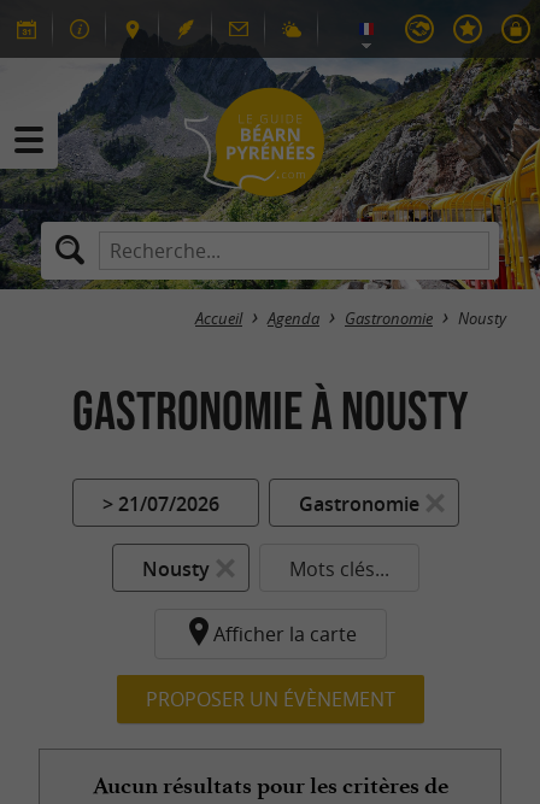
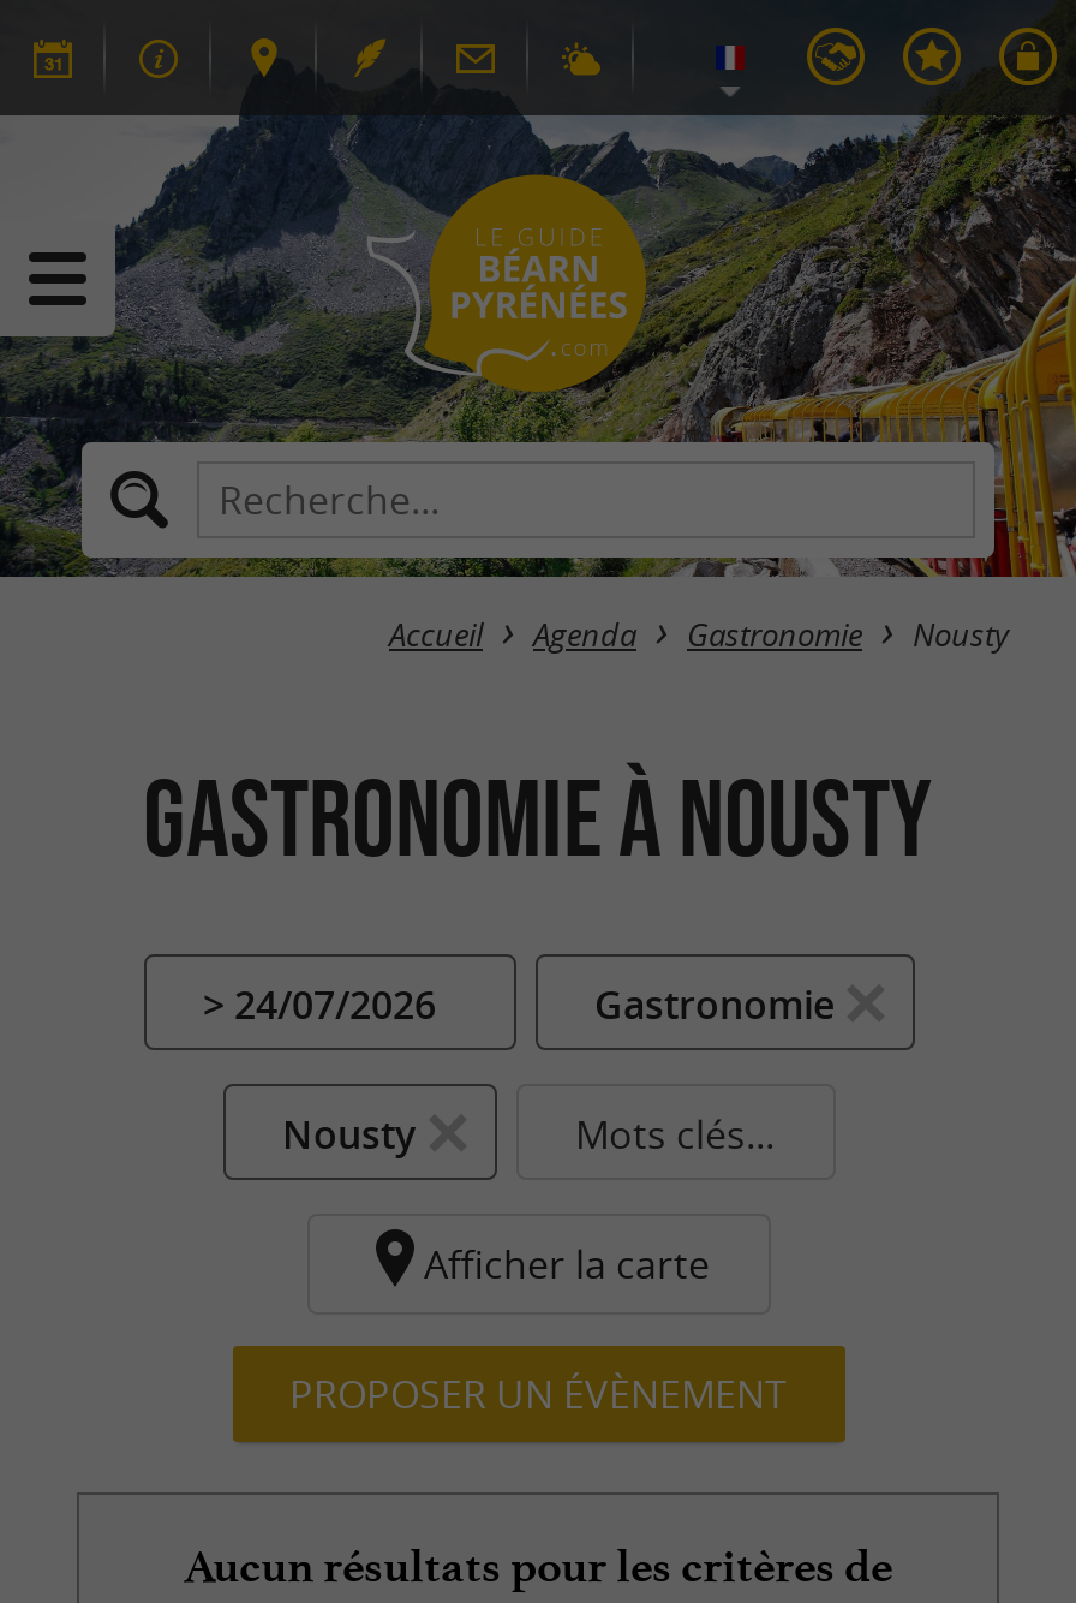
[102,491,219,517] > 21/07/2026 -> [203,978,436,1031] > 24/07/2026

